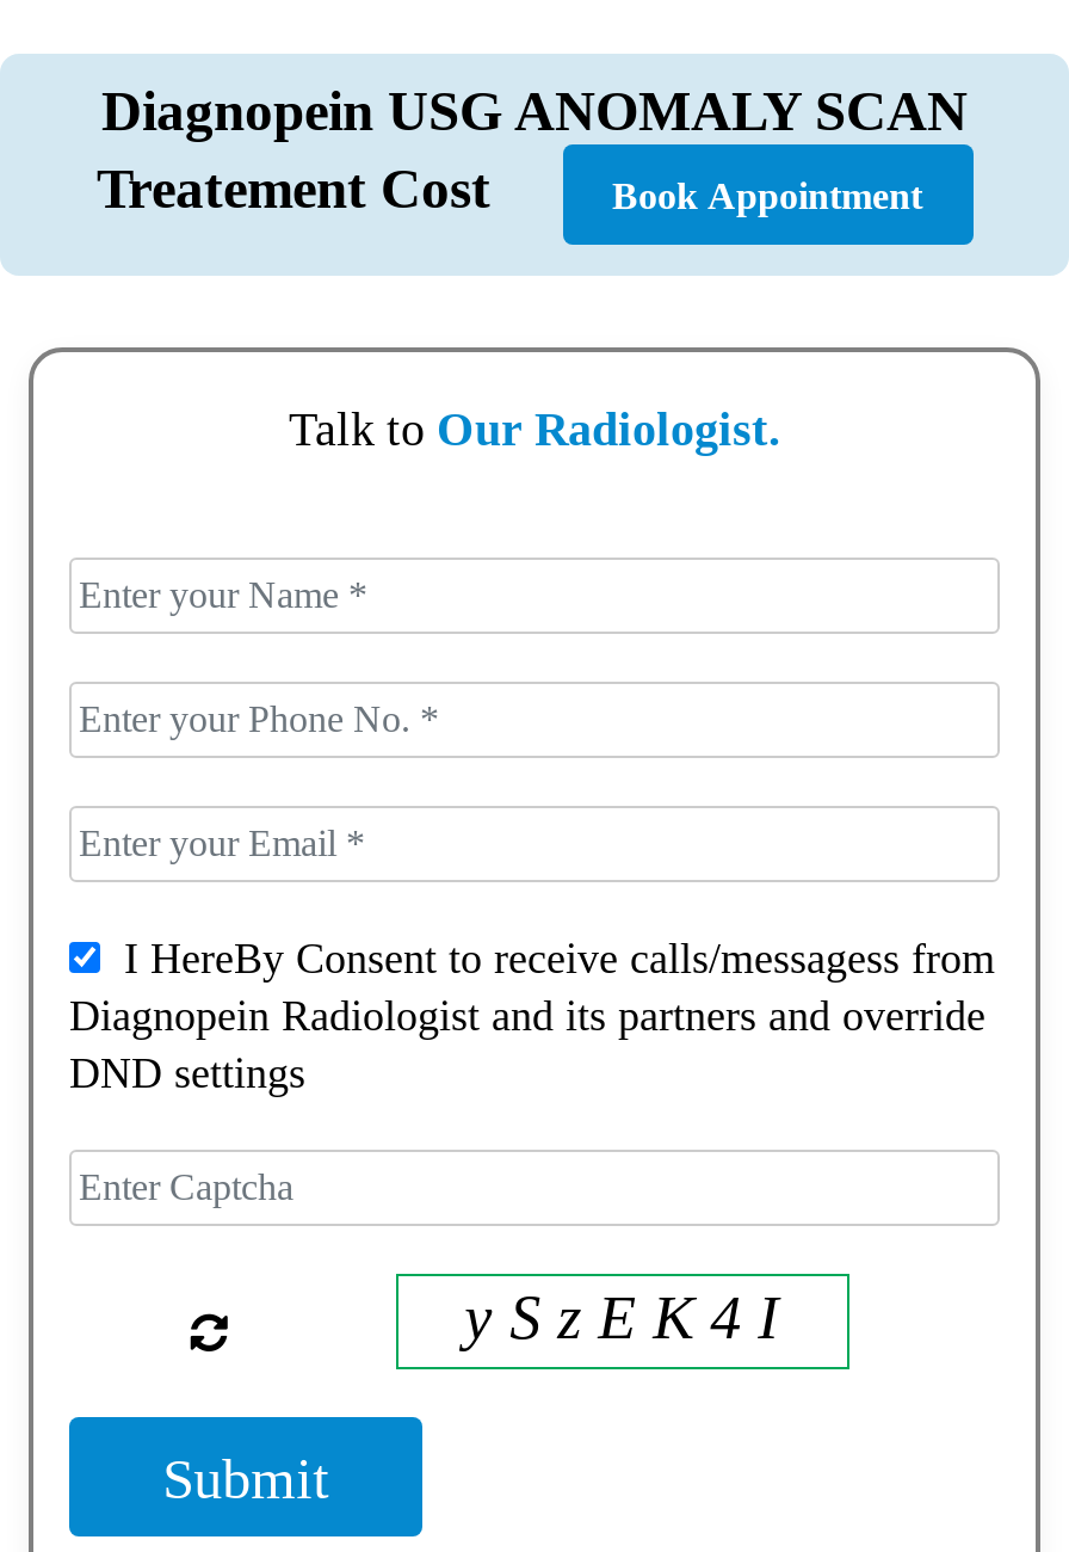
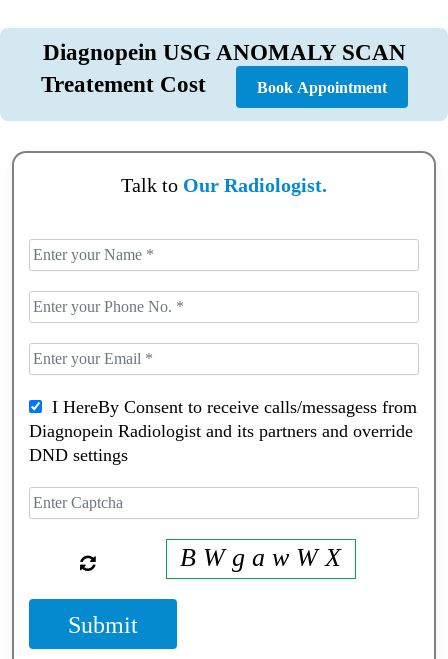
[465,1285,780,1347] y S z E K 4 I -> [180,544,341,570] B W g a w W X

